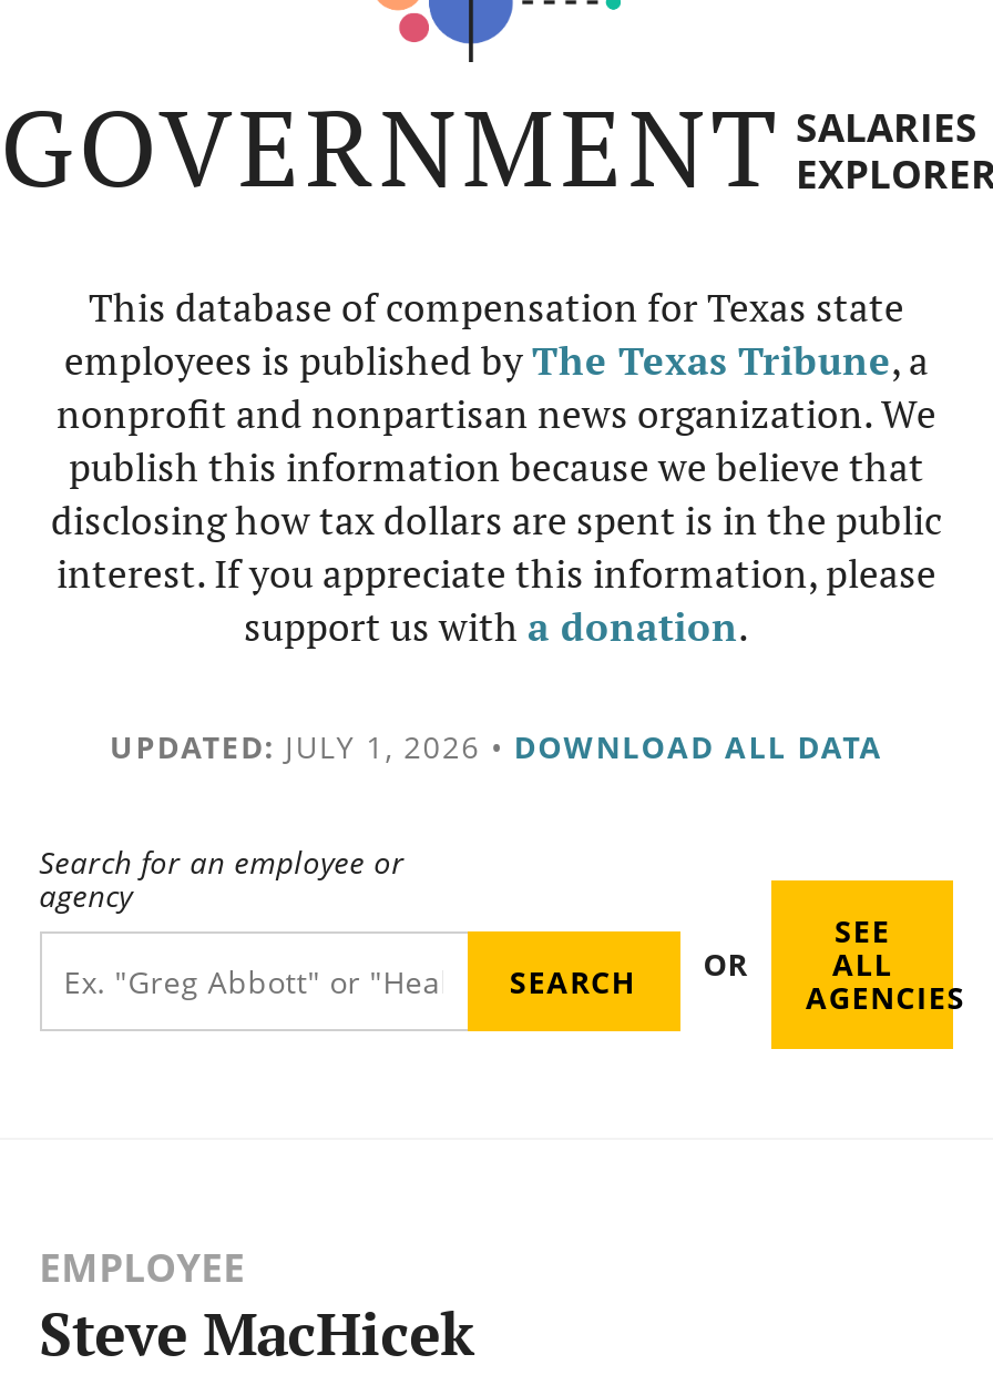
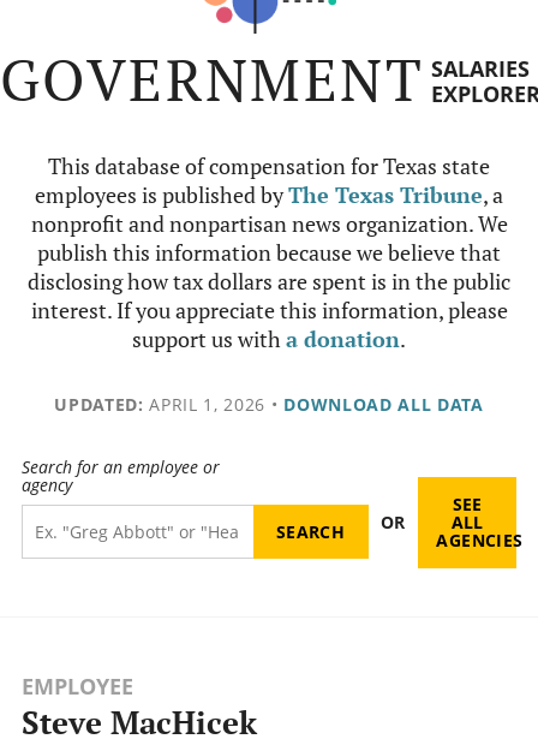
[110,725,883,767] UPDATED: JULY 1, 2026 • DOWNLOAD ALL DATA -> [54,393,484,416] UPDATED: APRIL 1, 2026 • DOWNLOAD ALL DATA

